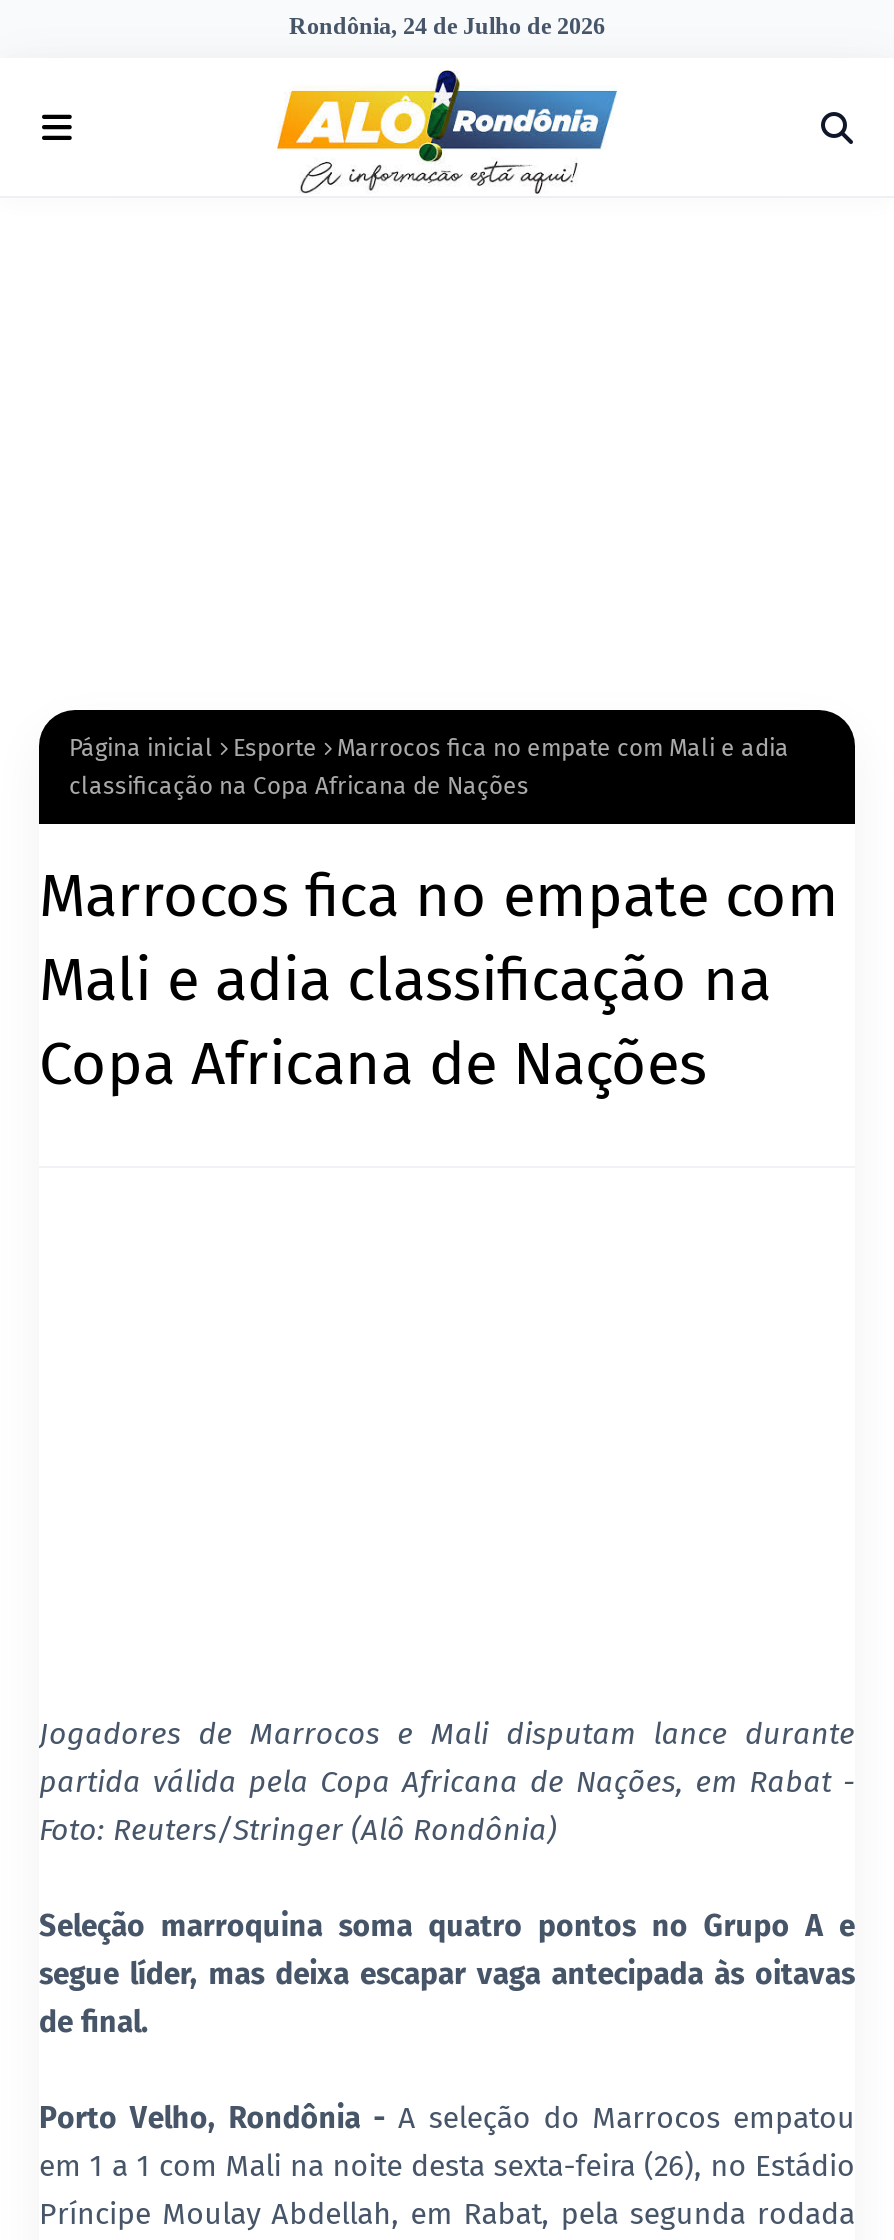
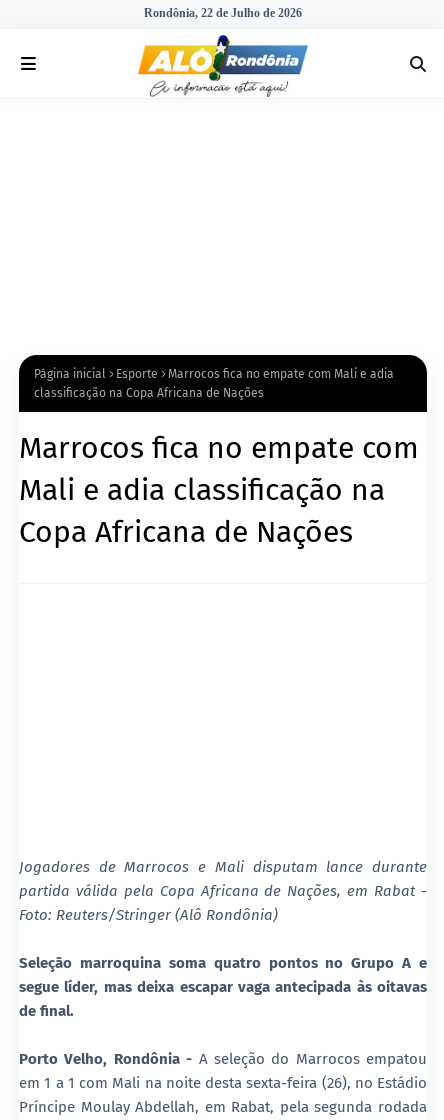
[289,12,605,40] Rondônia, 24 de Julho de 2026 -> [144,6,302,20] Rondônia, 22 de Julho de 2026

